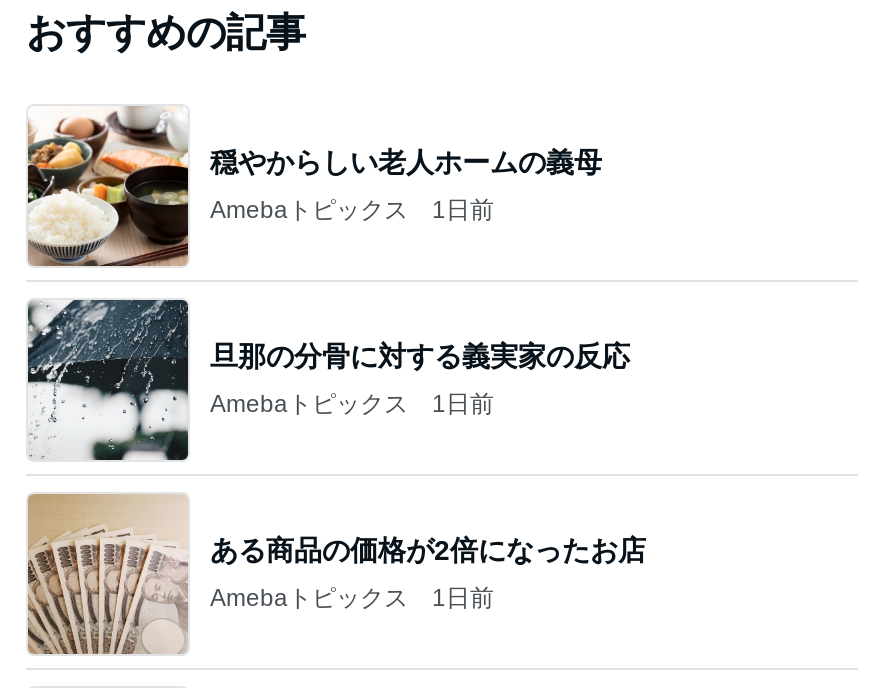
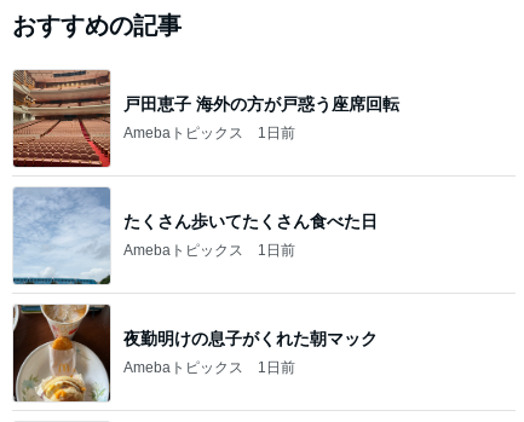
[26,106,602,268] [image] | 穏やからしい老人ホームの義母 -> [12,69,399,168] [image] | 戸田恵子 海外の方が戸惑う座席回転
[26,298,630,462] [image] | 旦那の分骨に対する義実家の反応 -> [12,186,378,285] [image] | たくさん歩いてたくさん食べた日
[26,494,646,654] [image] | ある商品の価格が2倍になったお店 -> [12,304,378,401] [image] | 夜勤明けの息子がくれた朝マック

